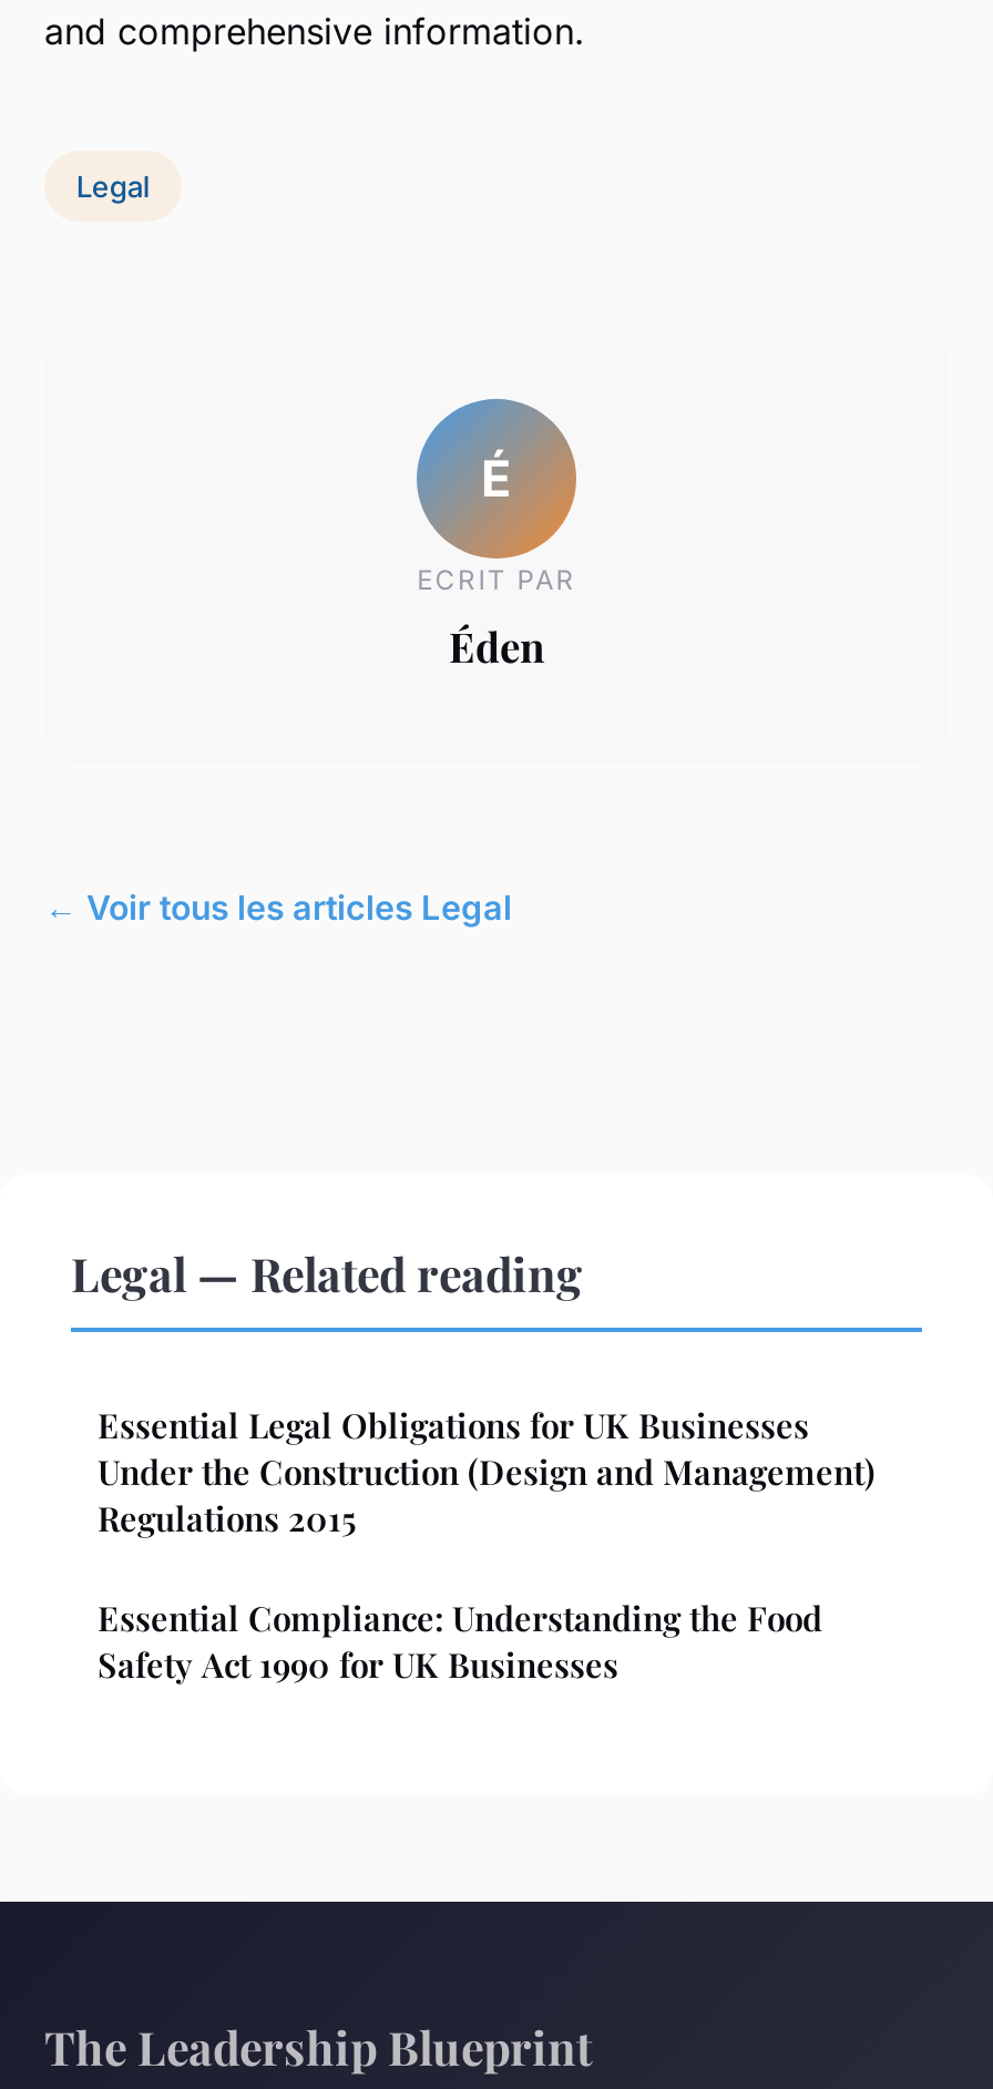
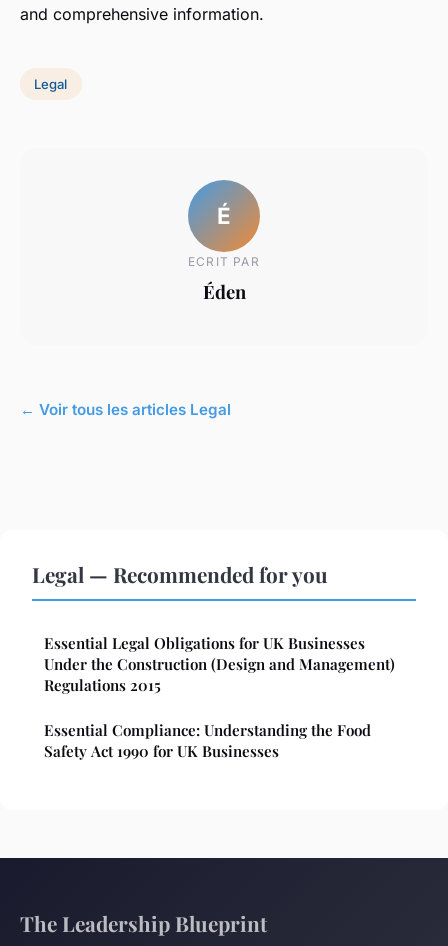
[71,1242,583,1304] Legal — Related reading -> [32,560,328,588] Legal — Recommended for you

